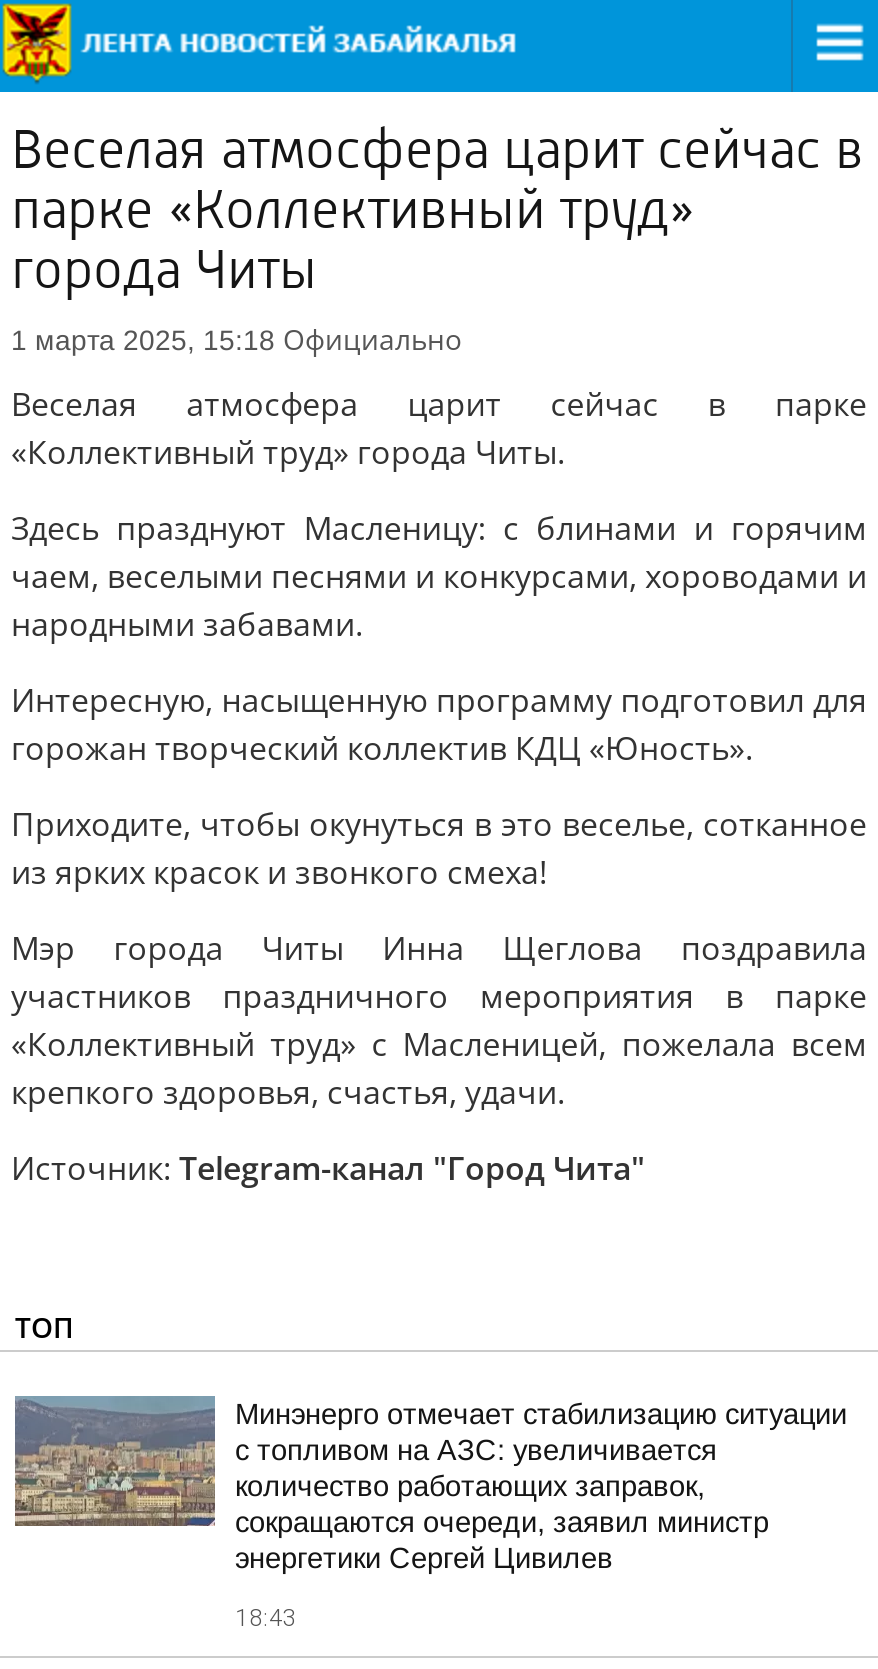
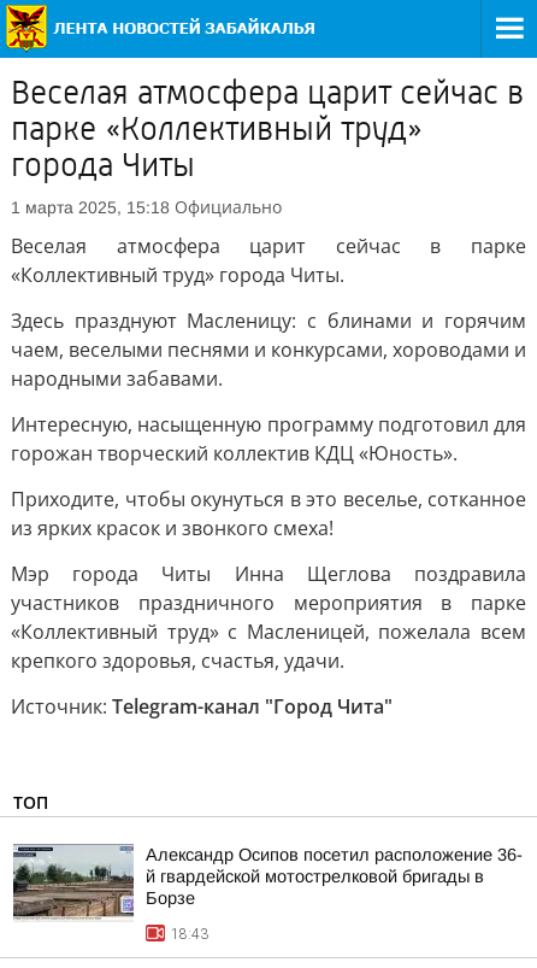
[15,1396,847,1574] [image] | Минэнерго отмечает стабилизацию ситуации | с топливом на АЗС: увеличивается | количество работающих заправок, | сокращаются очереди, заявил министр | энергетики Сергей Цивилев -> [13,845,523,921] [image] | Александр Осипов посетил расположение 36- | й гвардейской мотострелковой бригады в | Борзе

